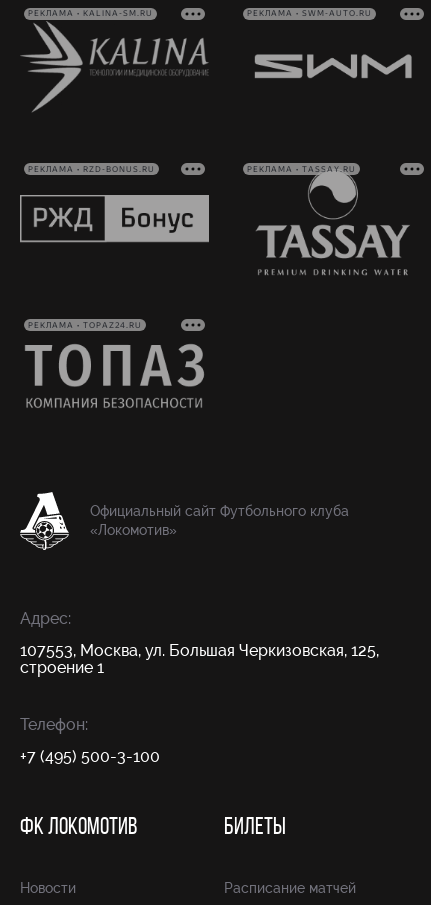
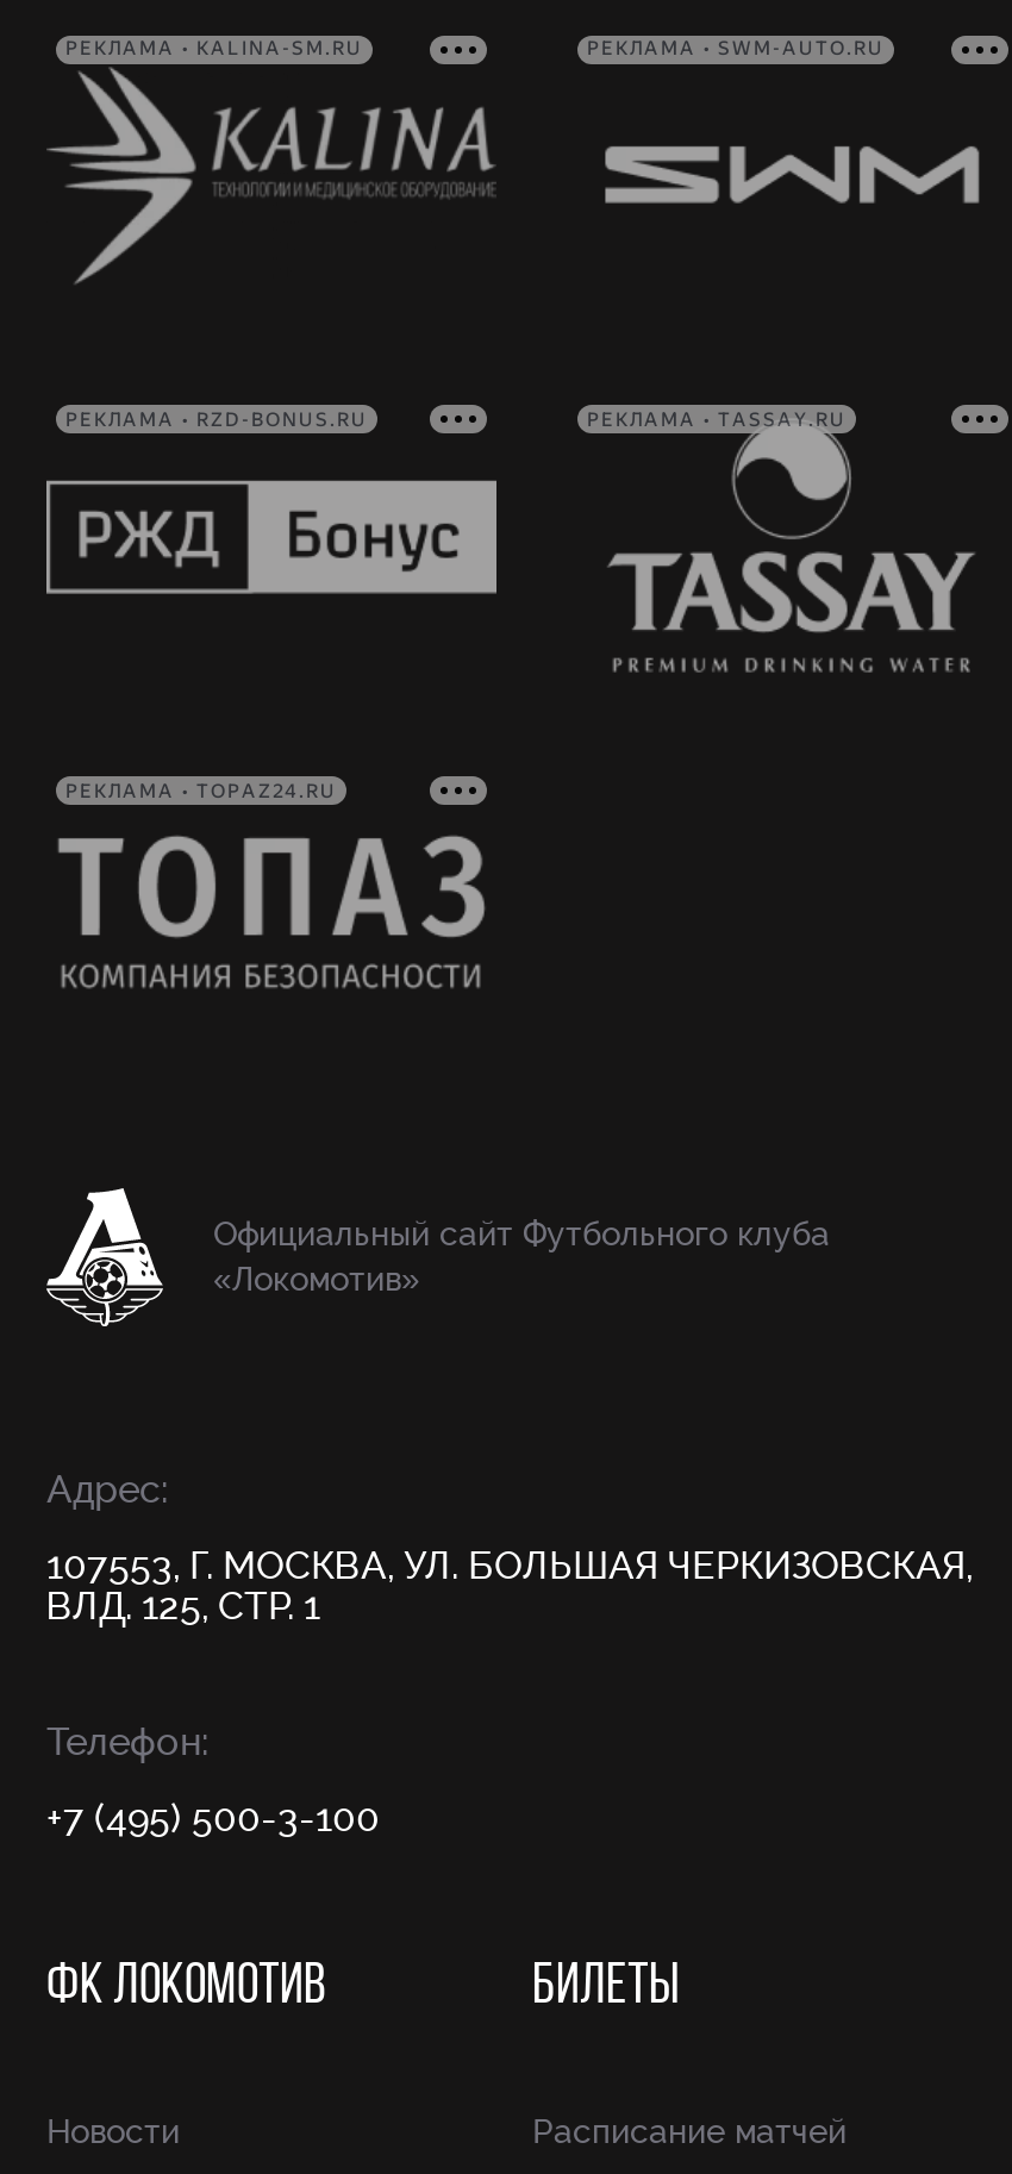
[20,641,379,677] 107553, Москва, ул. Большая Черкизовская, 125, | строение 1 -> [46,1542,973,1628] 107553, Г. МОСКВА, УЛ. БОЛЬШАЯ ЧЕРКИЗОВСКАЯ, | ВЛД. 125, СТР. 1

